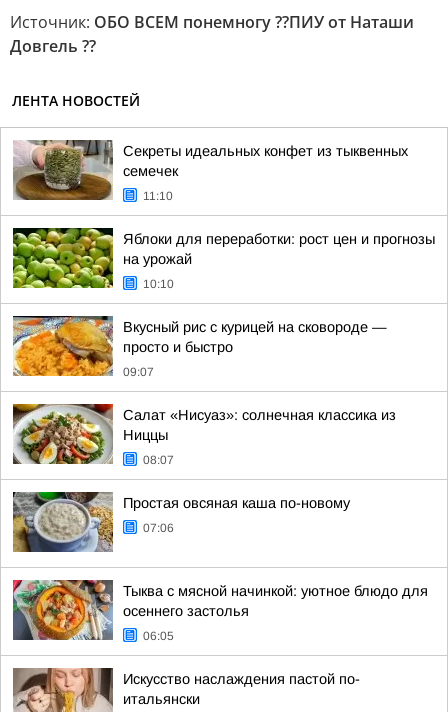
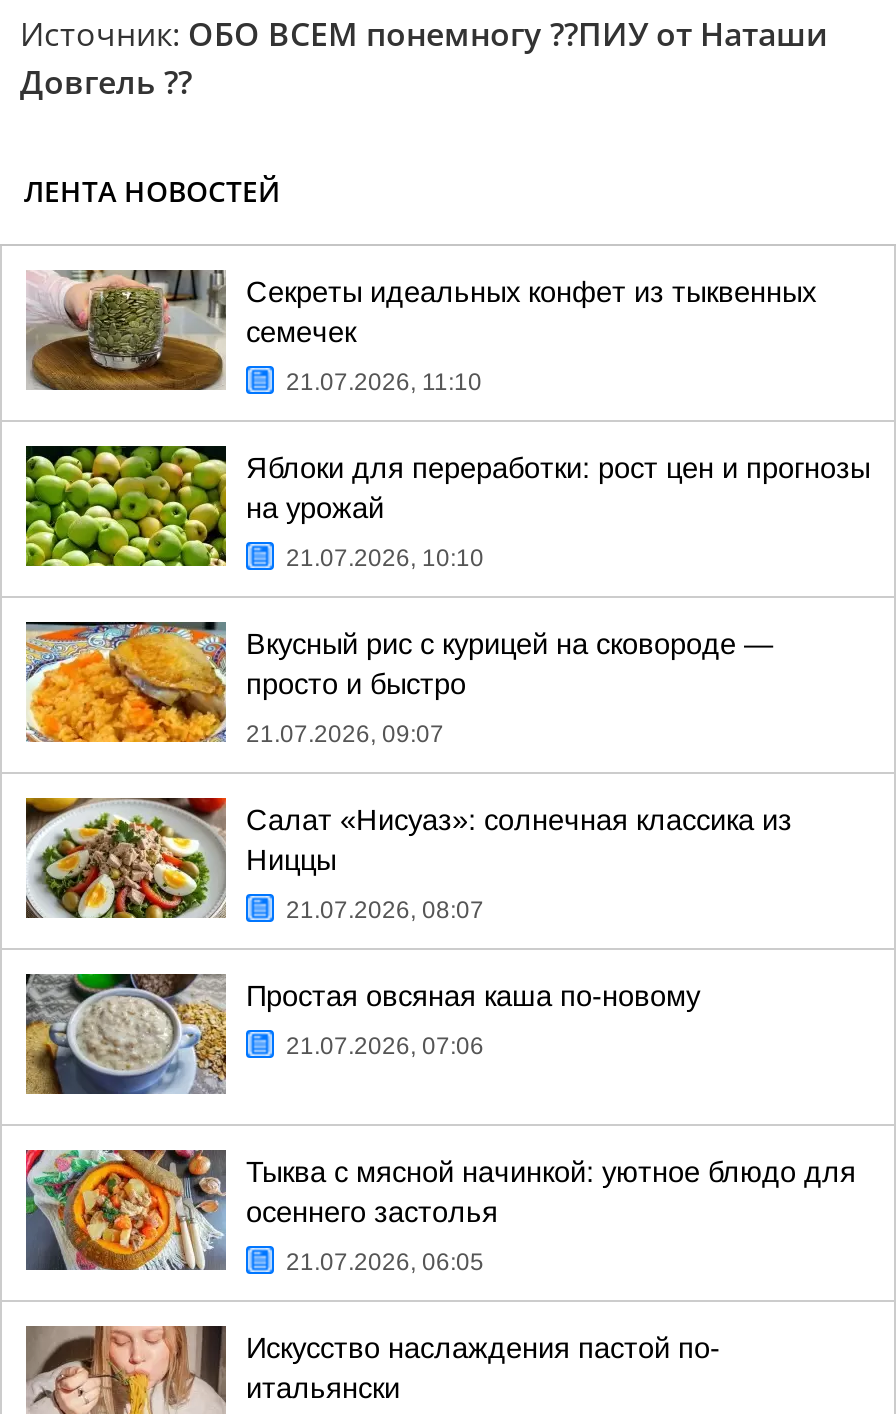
[143,189,173,203] 11:10 -> [286,368,482,396] 21.07.2026, 11:10
[143,277,174,291] 10:10 -> [286,544,484,572] 21.07.2026, 10:10
[123,365,154,379] 09:07 -> [246,720,444,748] 21.07.2026, 09:07
[143,453,174,467] 08:07 -> [286,896,484,924] 21.07.2026, 08:07
[143,521,174,535] 07:06 -> [286,1032,484,1060] 21.07.2026, 07:06
[143,629,174,643] 06:05 -> [286,1248,484,1276] 21.07.2026, 06:05

